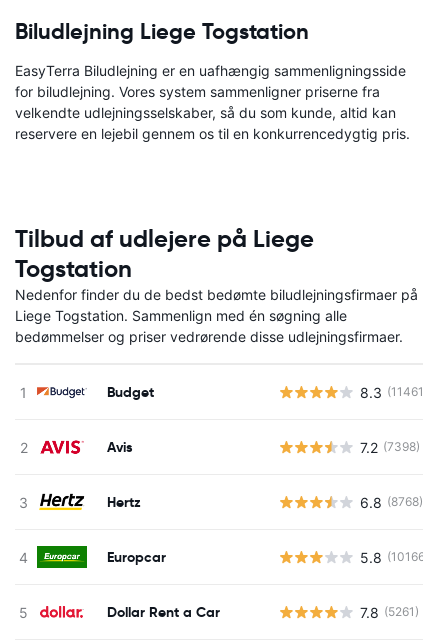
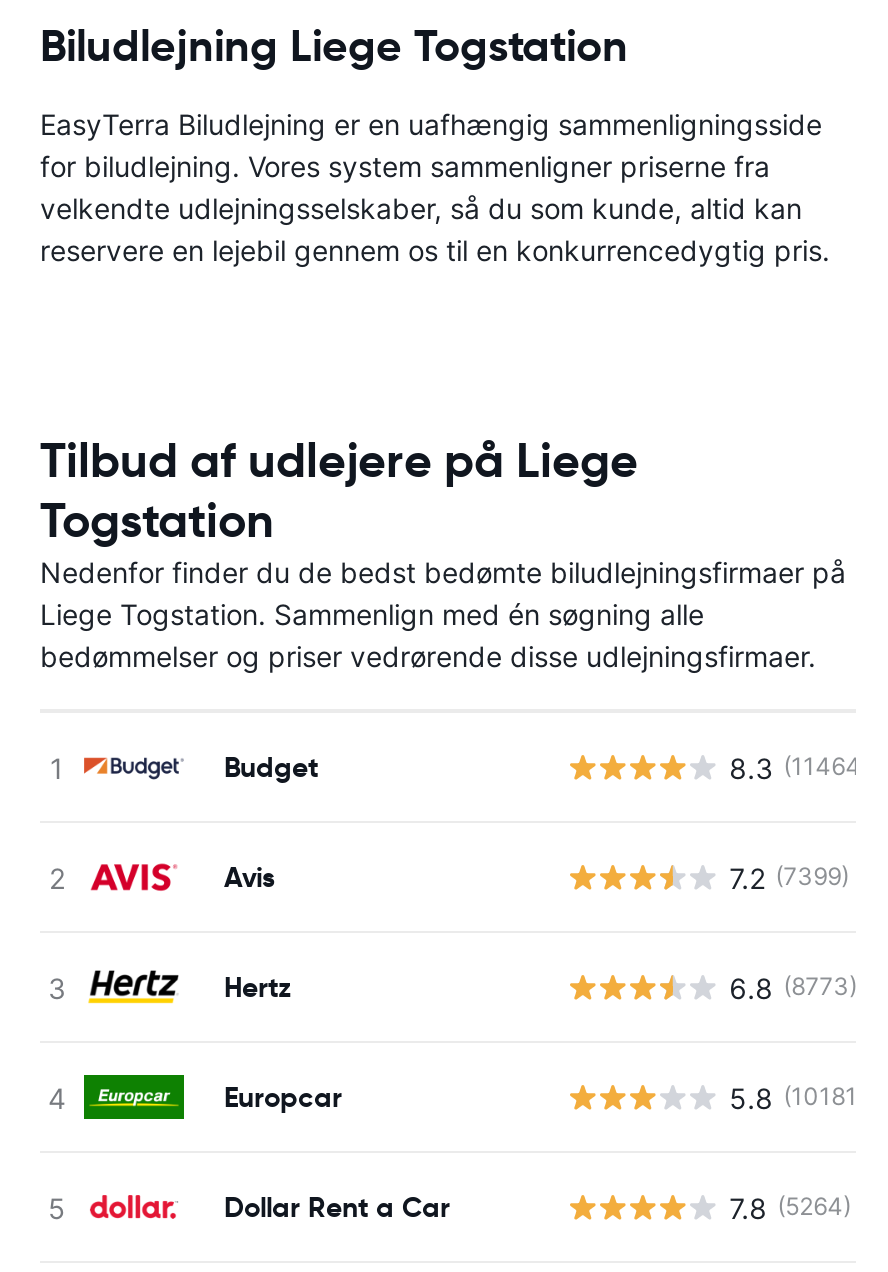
[360,383,428,400] 8.3 (11461) -> [729,750,869,784] 8.3 (11464)
[360,438,420,455] 7.2 (7398) -> [729,860,849,894] 7.2 (7399)
[360,493,423,510] 6.8 (8768) -> [729,970,857,1004] 6.8 (8773)
[360,548,429,565] 5.8 (10166) -> [729,1080,865,1114] 5.8 (10181)
[360,603,419,620] 7.8 (5261) -> [729,1190,851,1224] 7.8 (5264)

